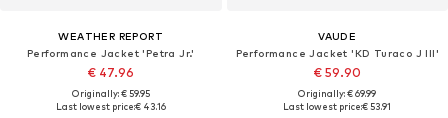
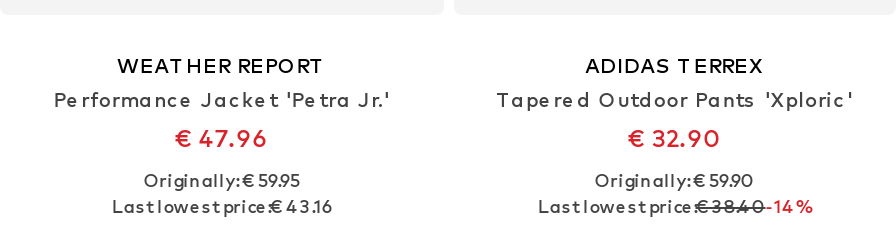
[235,29,439,79] VAUDE | Performance Jacket 'KD Turaco J III' | € 59.90 -> [496,52,853,152] ADIDAS TERREX | Tapered Outdoor Pants 'Xploric' | € 32.90
[283,87,391,111] Originally: € 69.99 | Last lowest price:€ 53.91 -> [538,168,812,216] Originally: € 59.90 | Last lowest price:€ 38.40-14%

